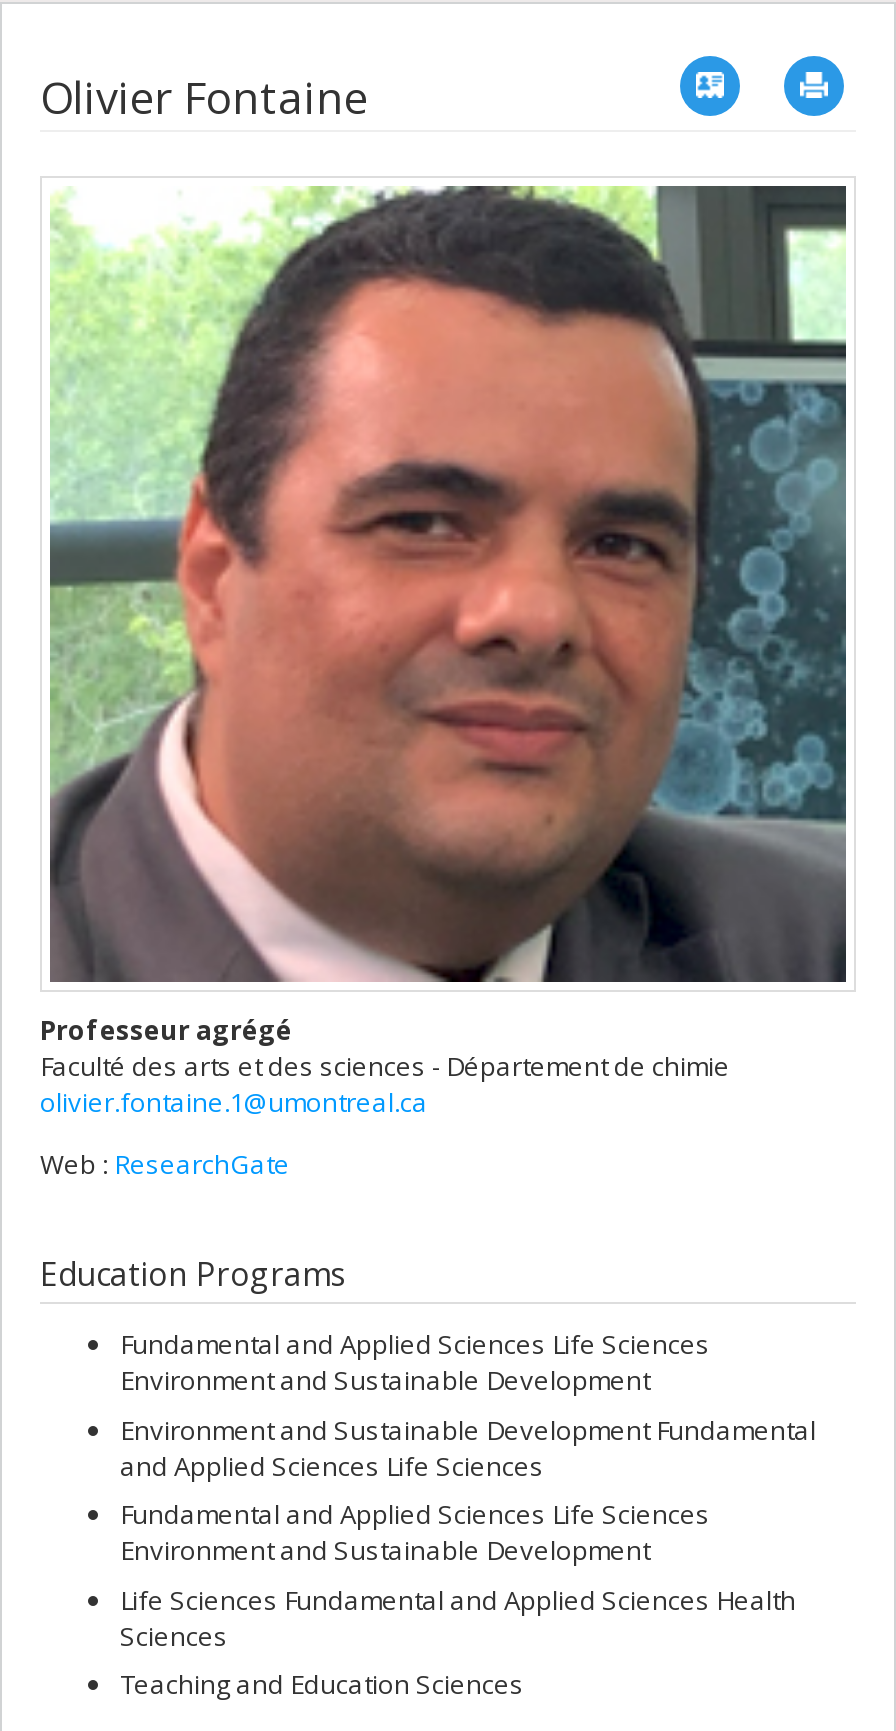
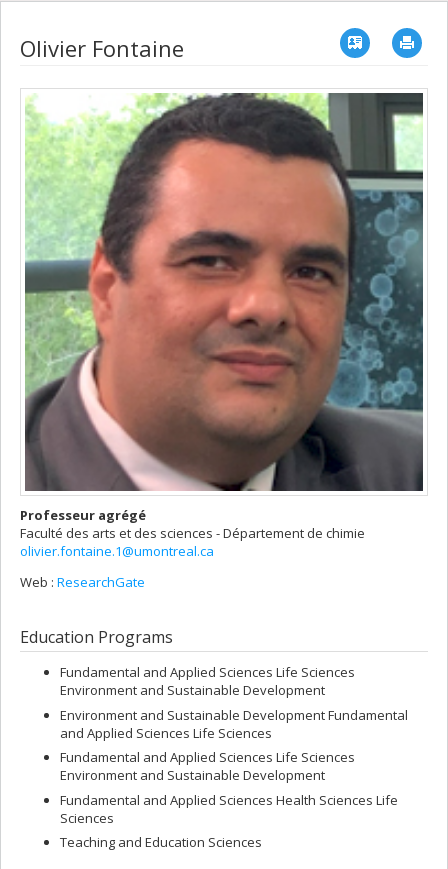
[120,1582,796,1618] Life Sciences Fundamental and Applied Sciences Health -> [60,791,398,809] Fundamental and Applied Sciences Health Sciences Life

